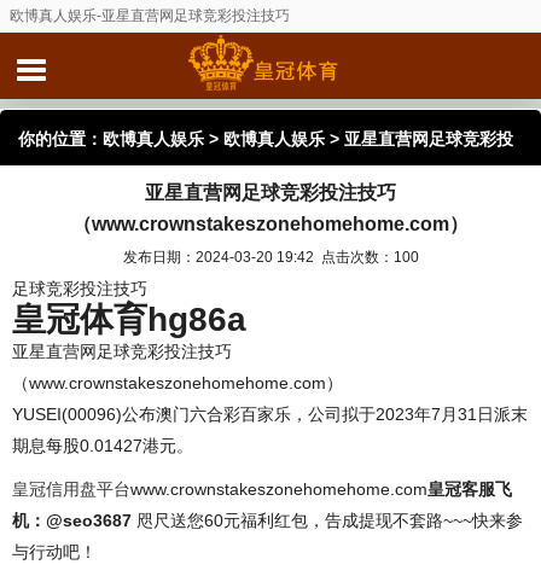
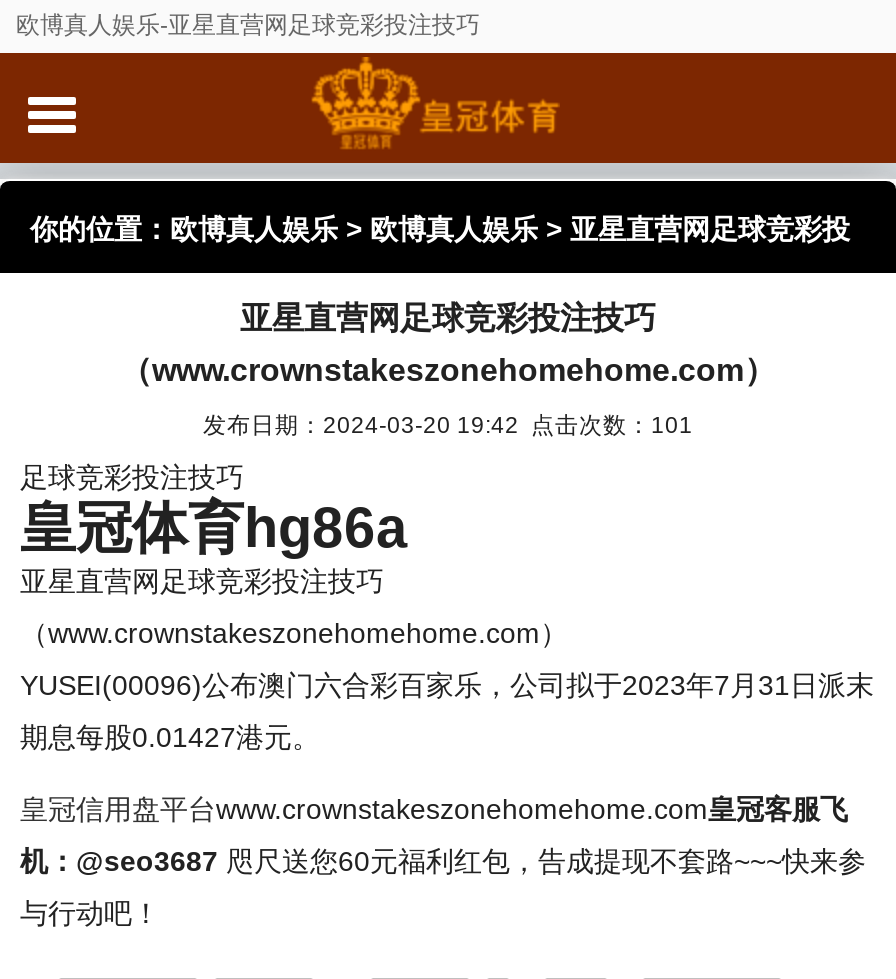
[123,249,418,264] 发布日期：2024-03-20 19:42 点击次数：100 -> [203,411,693,437] 发布日期：2024-03-20 19:42 点击次数：101

